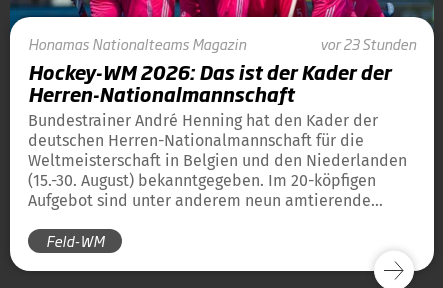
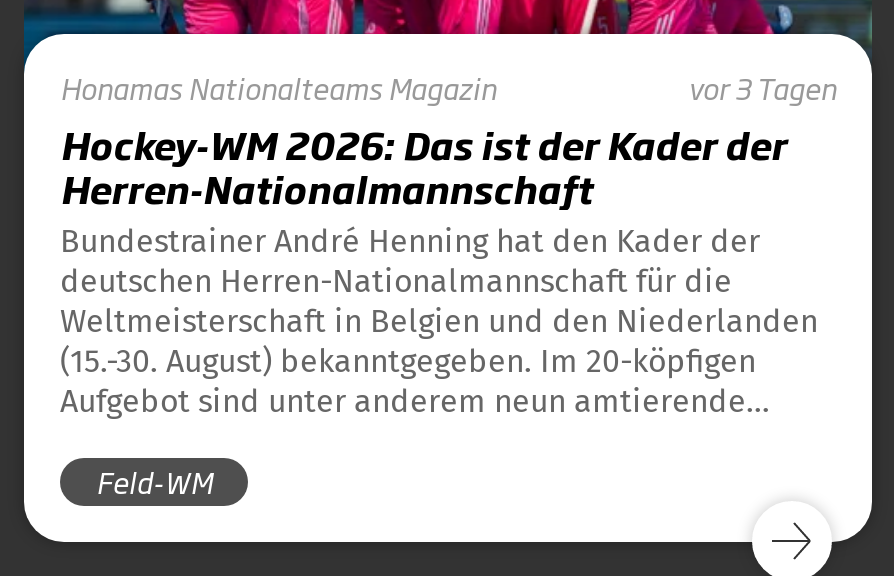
[320,33,416,54] vor 23 Stunden -> [688,66,836,108] vor 3 Tagen

